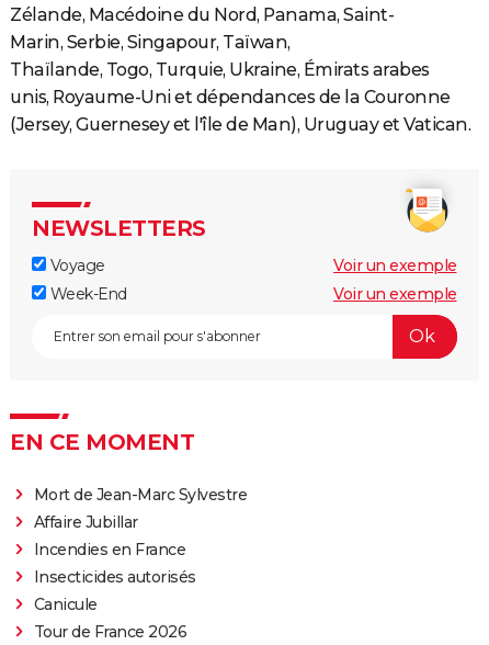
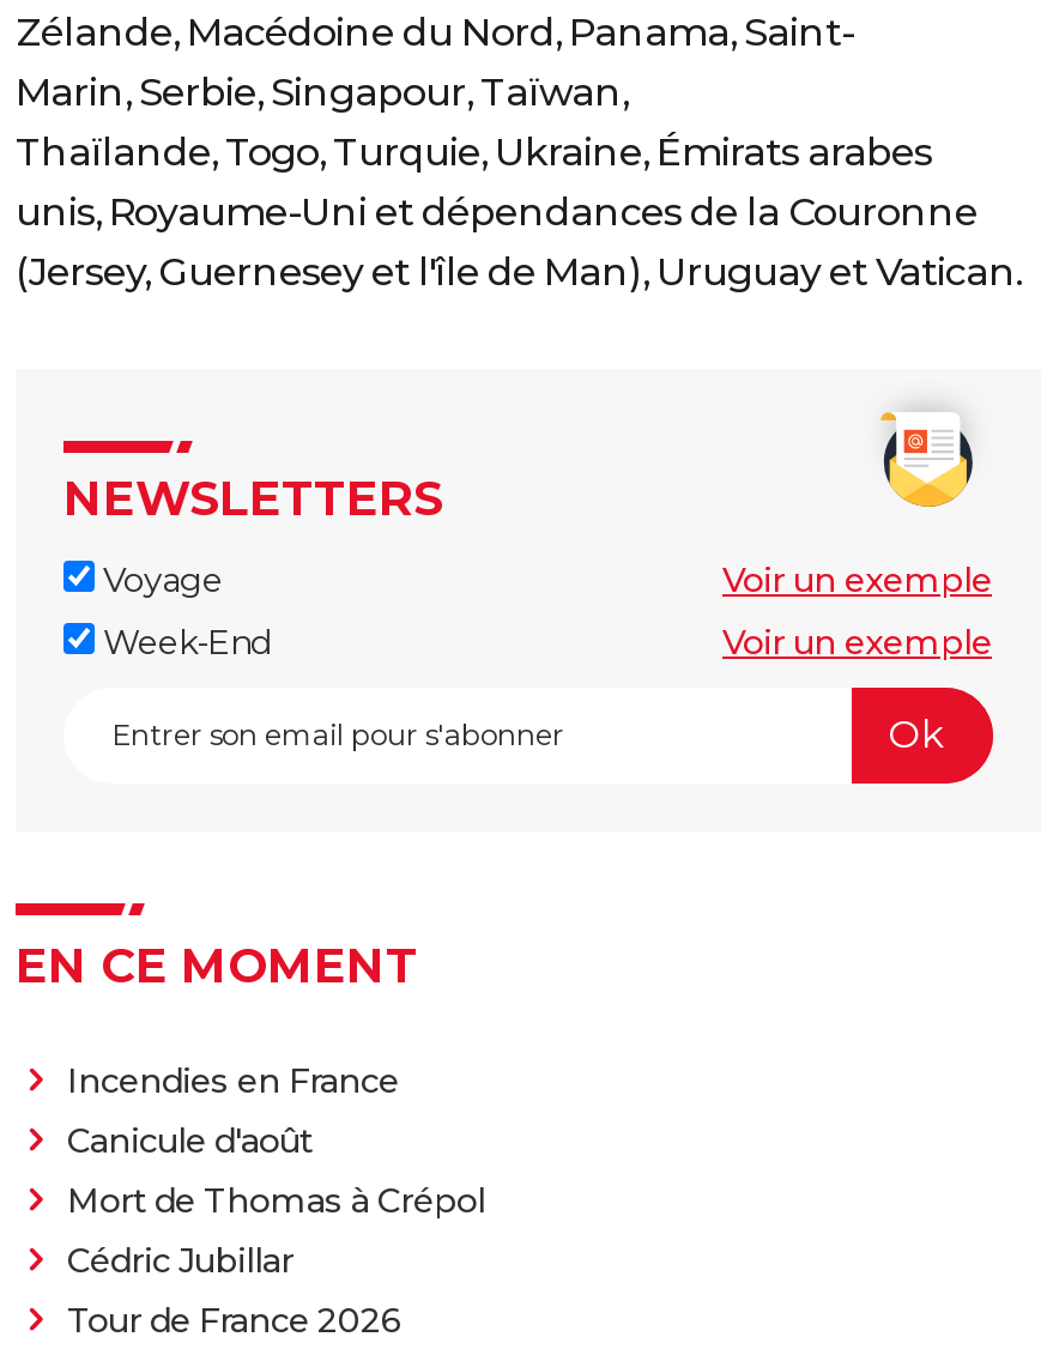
[33,485,247,532] Mort de Jean-Marc Sylvestre | Affaire Jubillar -> none
moved [33,539,185,559] -> [67,1058,399,1101]: Incendies en France
[33,567,196,614] Insecticides autorisés | Canicule -> [67,1118,485,1281] Canicule d'août | Mort de Thomas à Crépol | Cédric Jubillar

